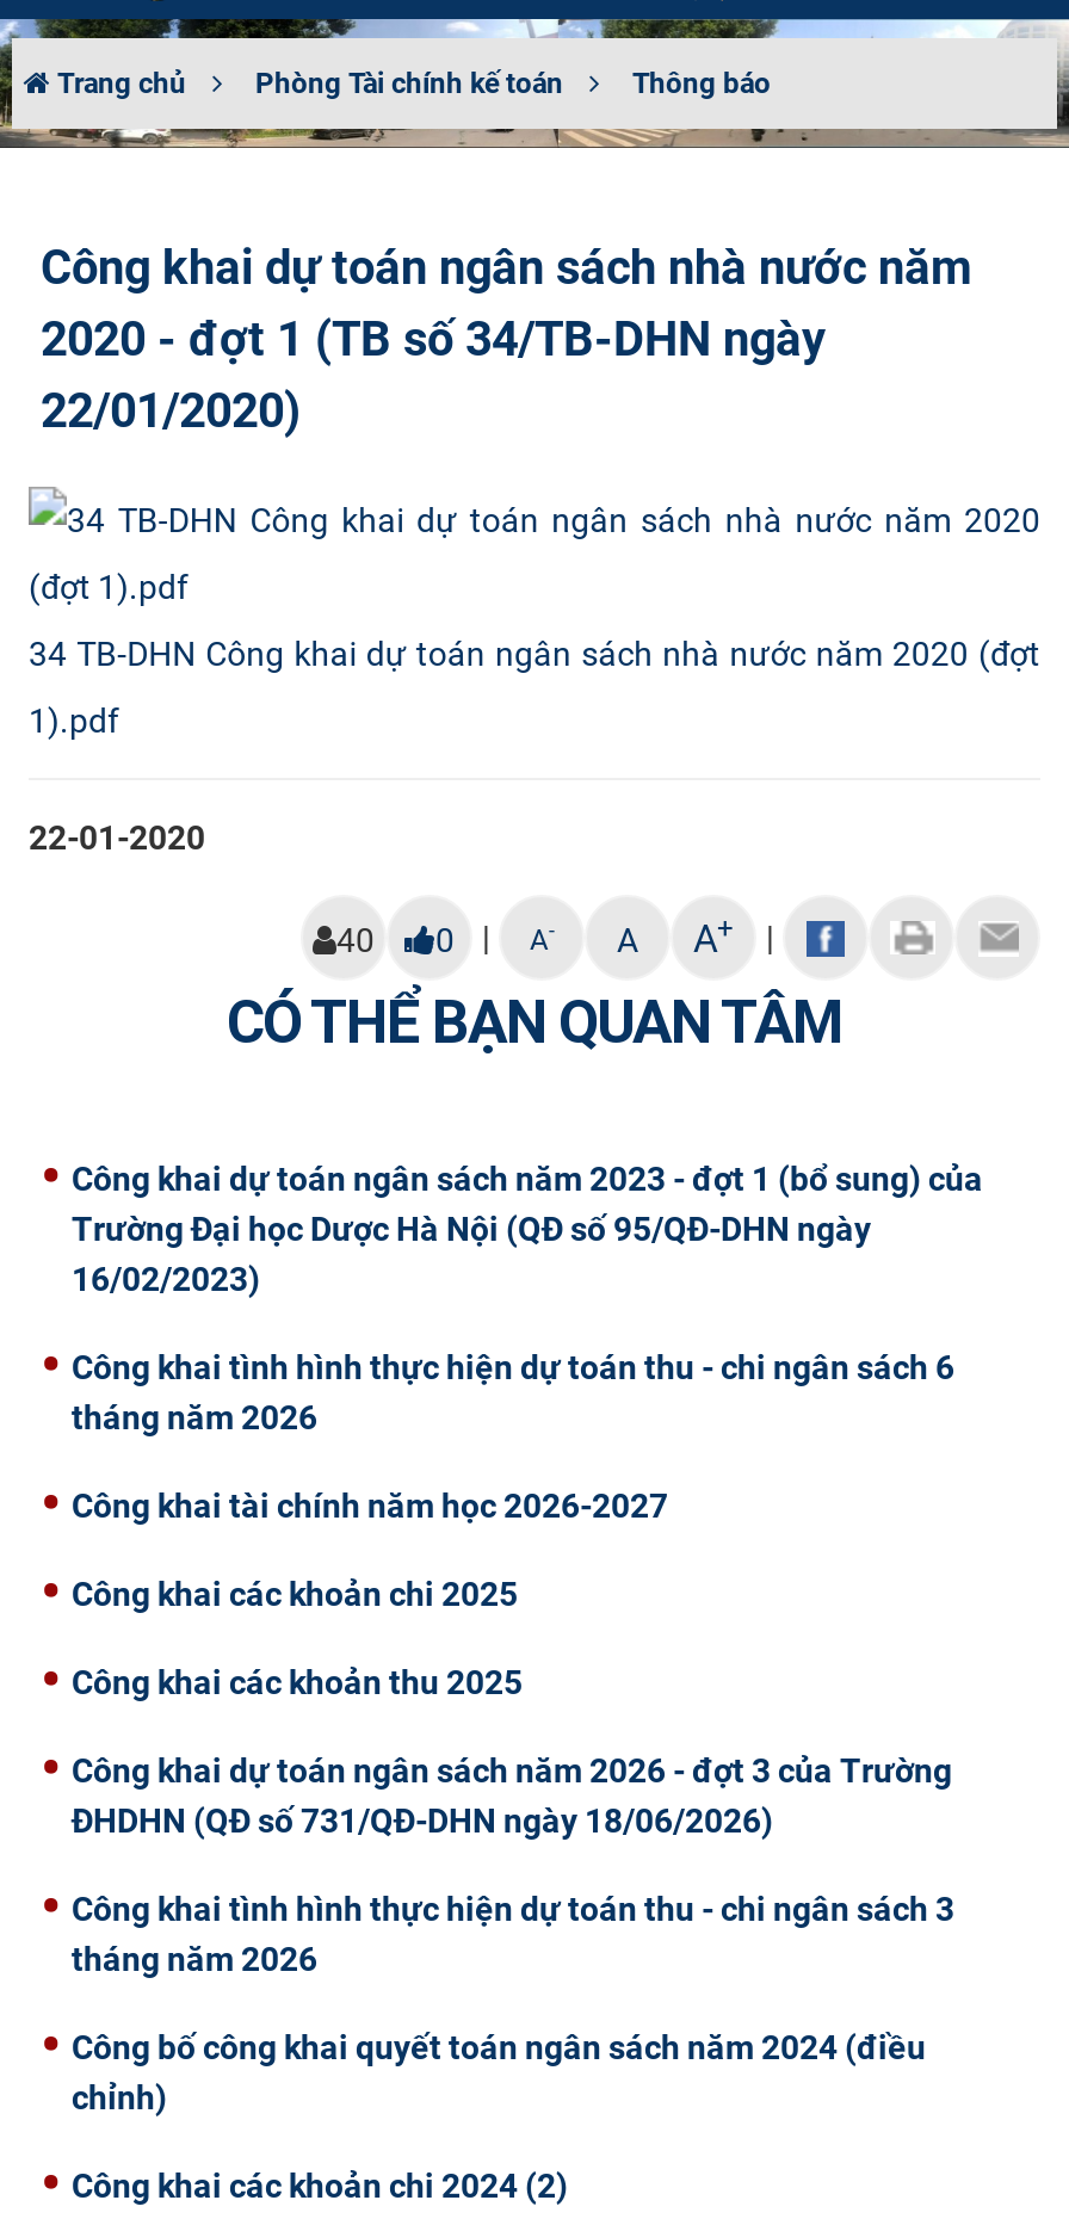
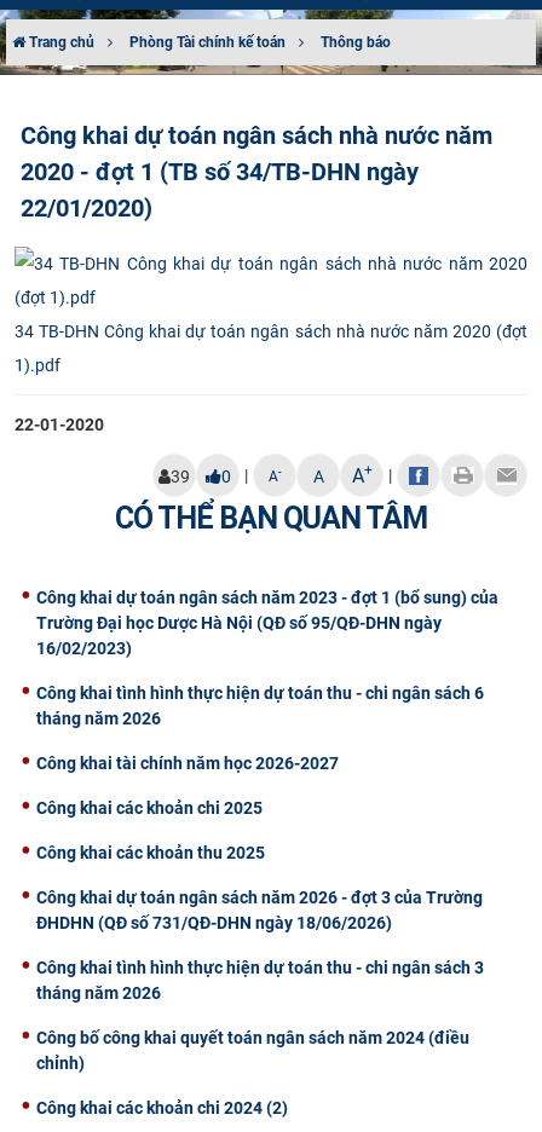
[336,920,375,958] 40 -> [171,466,190,486] 39

